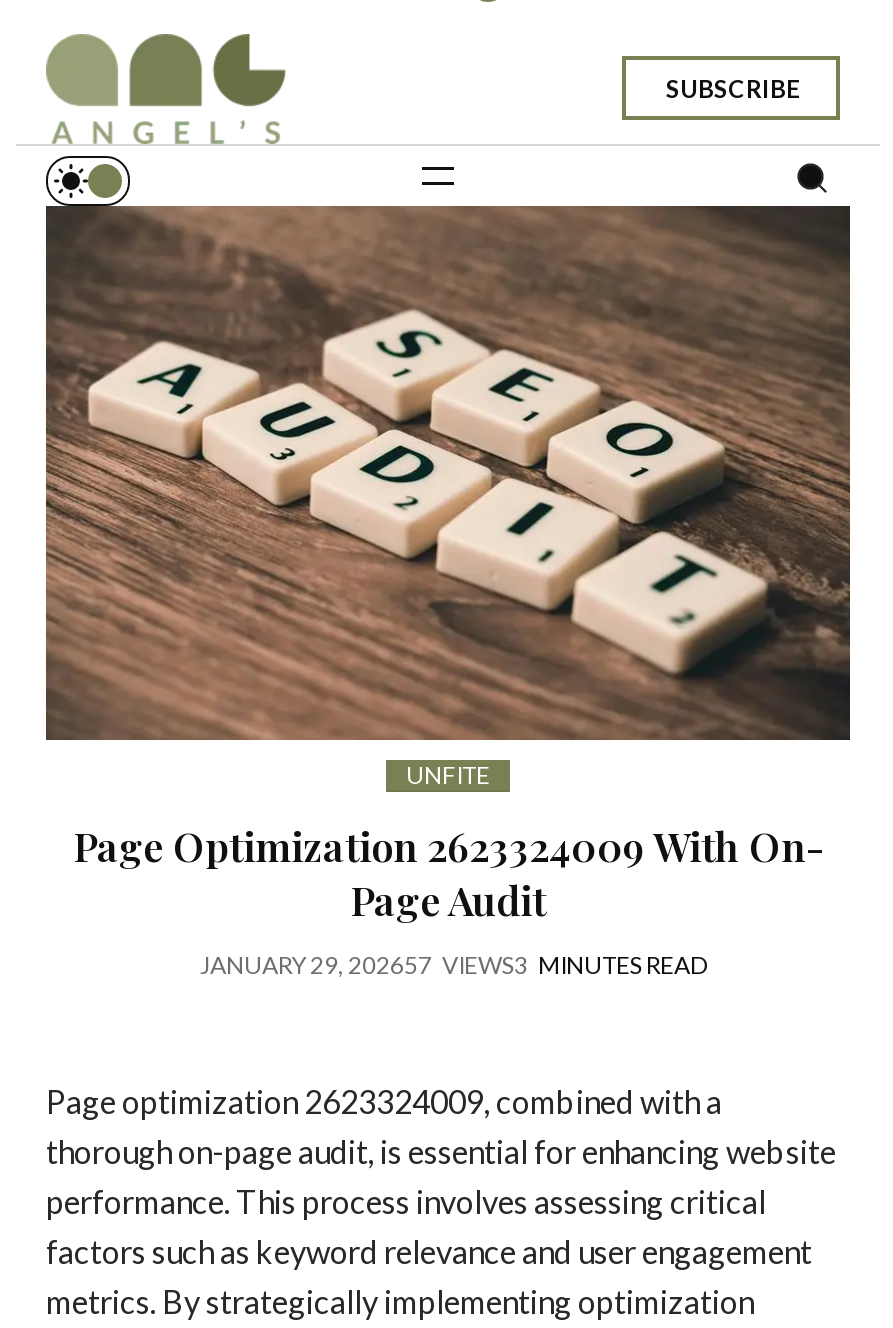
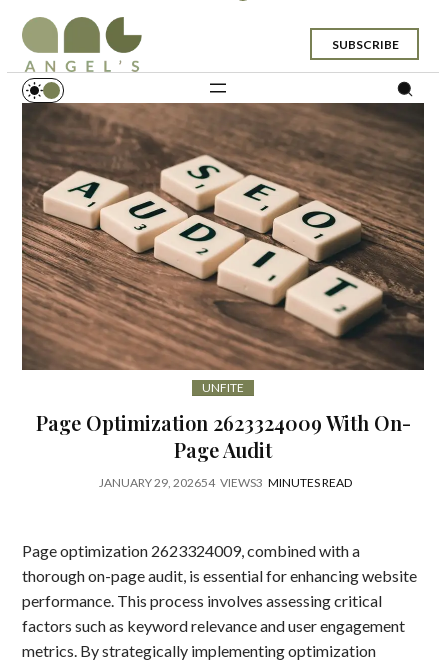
[200,950,706,980] JANUARY 29, 202657 VIEWS3 MINUTES READ -> [99,475,352,490] JANUARY 29, 202654 VIEWS3 MINUTES READ

